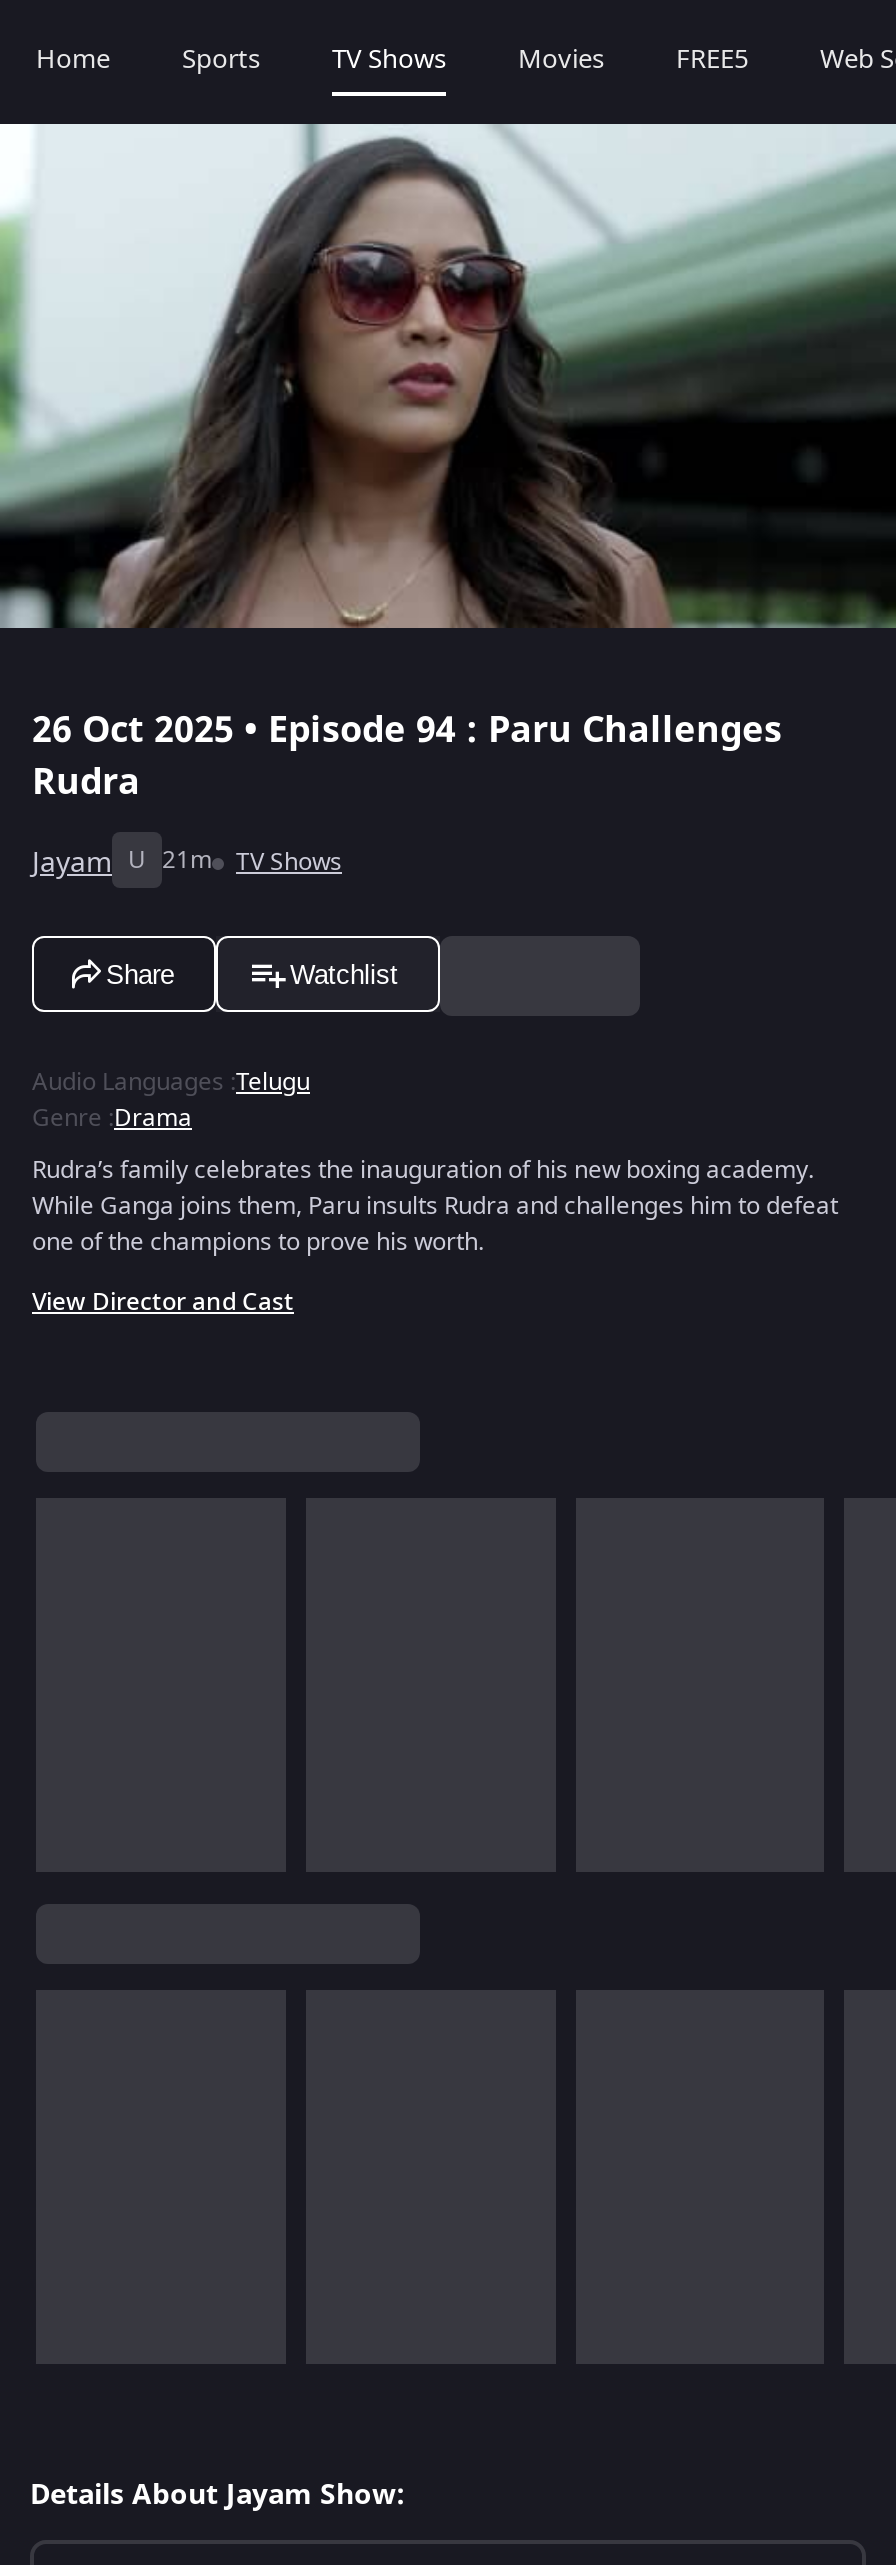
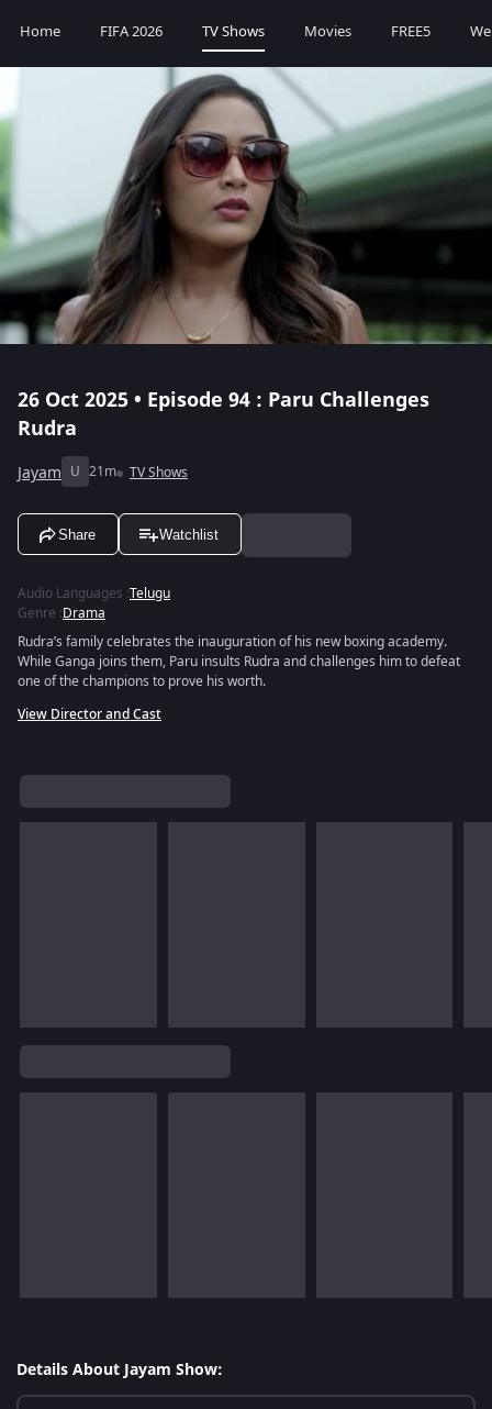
[182,40,260,78] Sports -> [100,21,163,42] FIFA 2026

